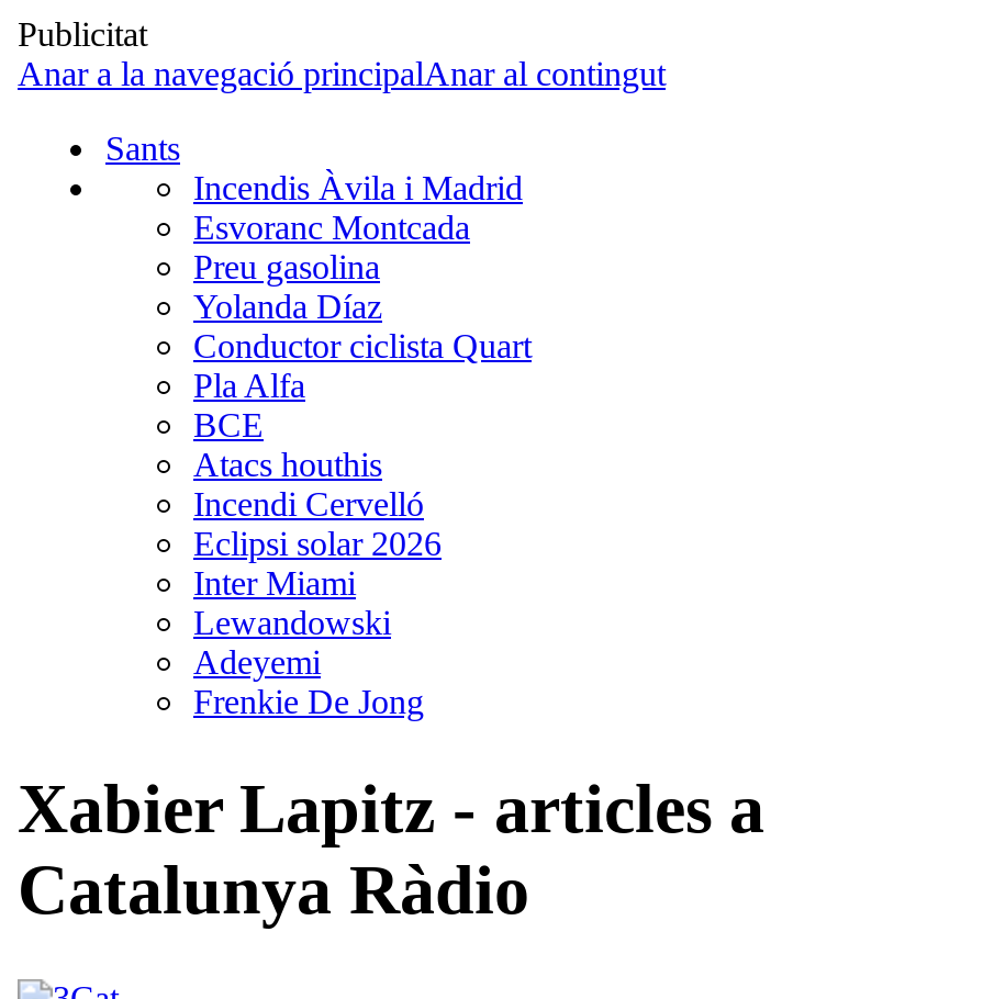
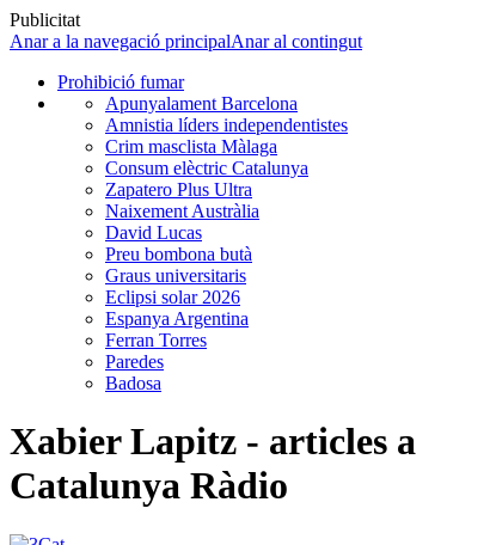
[105,130,532,523] Sants | Incendis Àvila i Madrid | Esvoranc Montcada | Preu gasolina | Yolanda Díaz | Conductor ciclista Quart | Pla Alfa | BCE | Atacs houthis | Incendi Cervelló -> [57,72,348,286] Prohibició fumar | Apunyalament Barcelona | Amnistia líders independentistes | Crim masclista Màlaga | Consum elèctric Catalunya | Zapatero Plus Ultra | Naixement Austràlia | David Lucas | Preu bombona butà | Graus universitaris
[193,564,424,720] Inter Miami | Lewandowski | Adeyemi | Frenkie De Jong -> [105,308,249,393] Espanya Argentina | Ferran Torres | Paredes | Badosa

